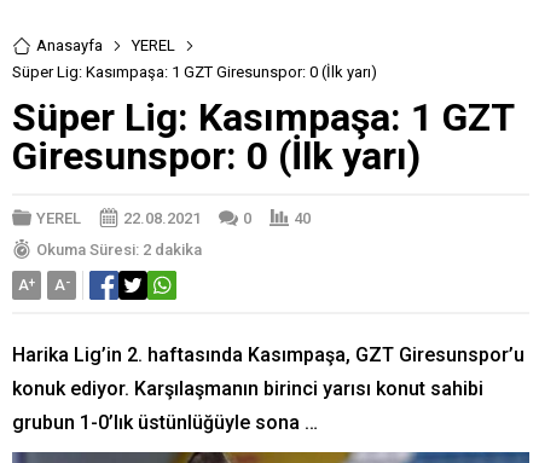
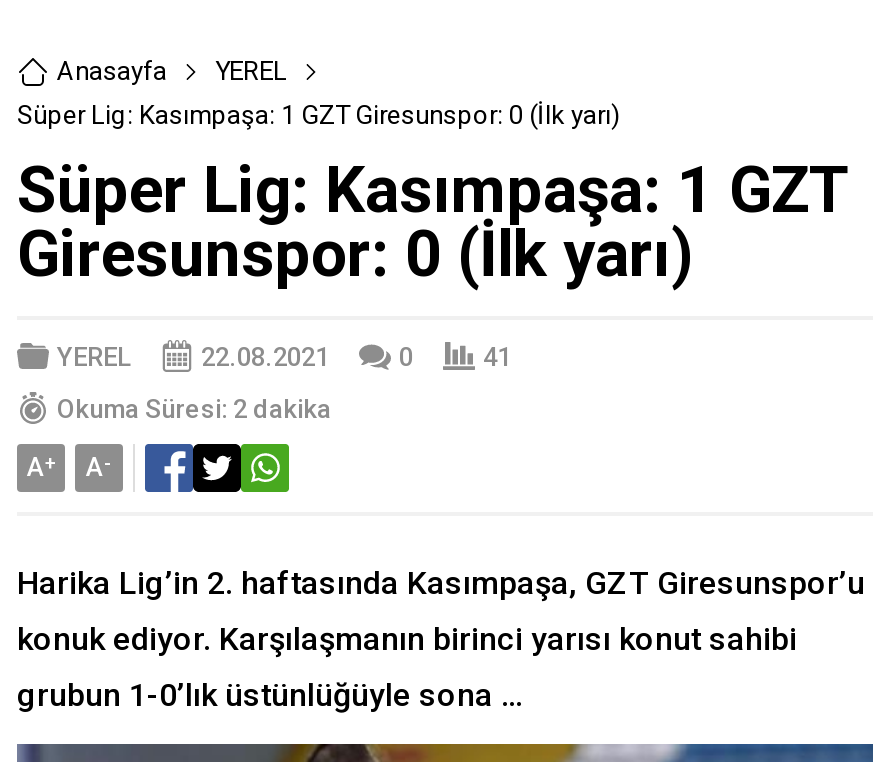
[294,209,311,227] 40 -> [483,341,511,371] 41

